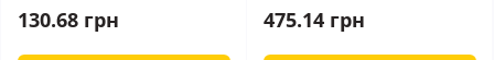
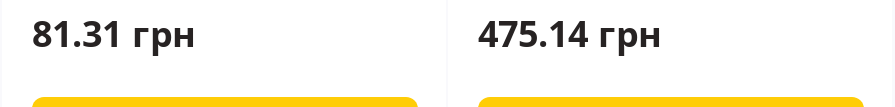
[18,7,119,33] 130.68 грн -> [32,9,196,57] 81.31 грн

